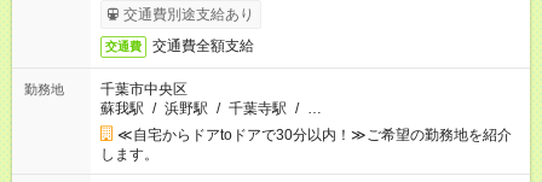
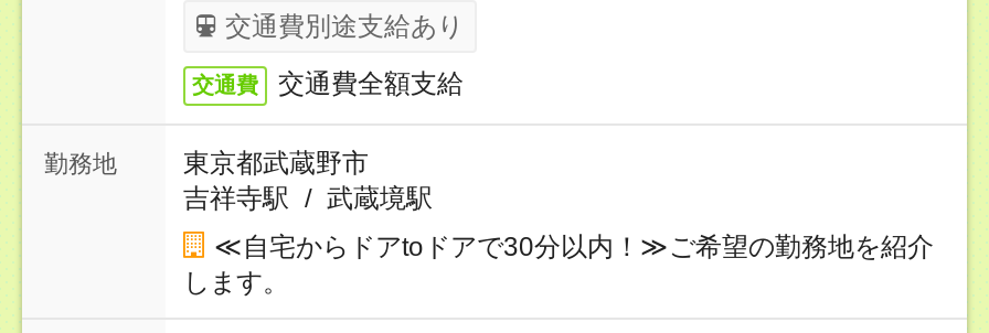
[100,81,322,117] 千葉市中央区 | 蘇我駅 / 浜野駅 / 千葉寺駅 / … -> [183,148,433,214] 東京都武蔵野市 | 吉祥寺駅 / 武蔵境駅

